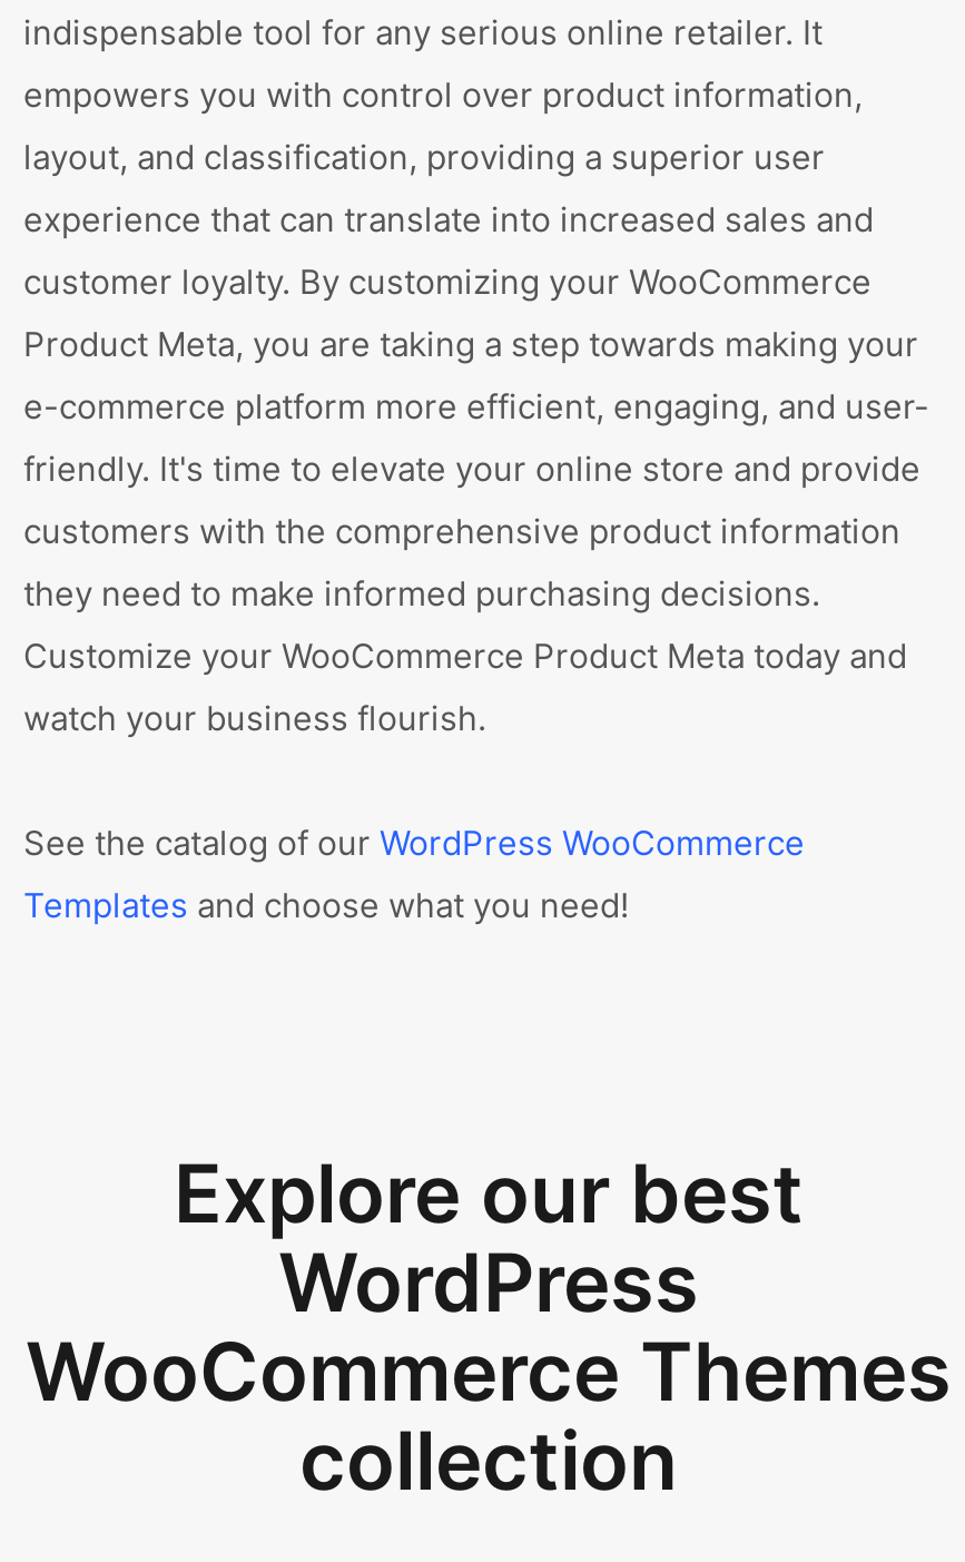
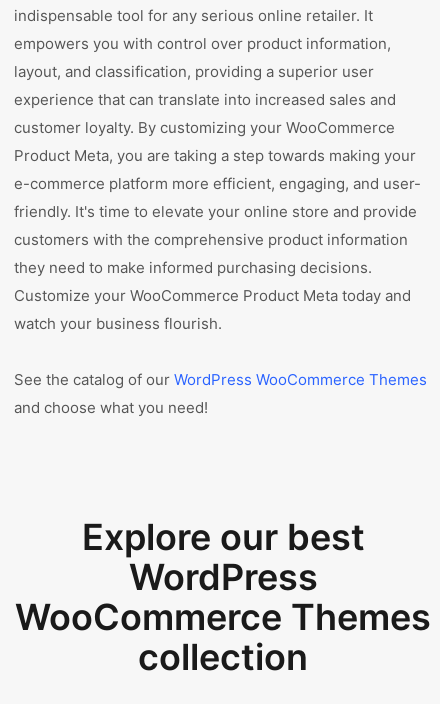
[23,822,805,864] See the catalog of our WordPress WooCommerce -> [14,370,427,389] See the catalog of our WordPress WooCommerce Themes
[23,884,629,926] Templates and choose what you need! -> [14,398,208,417] and choose what you need!

